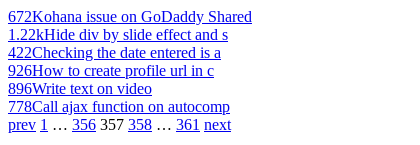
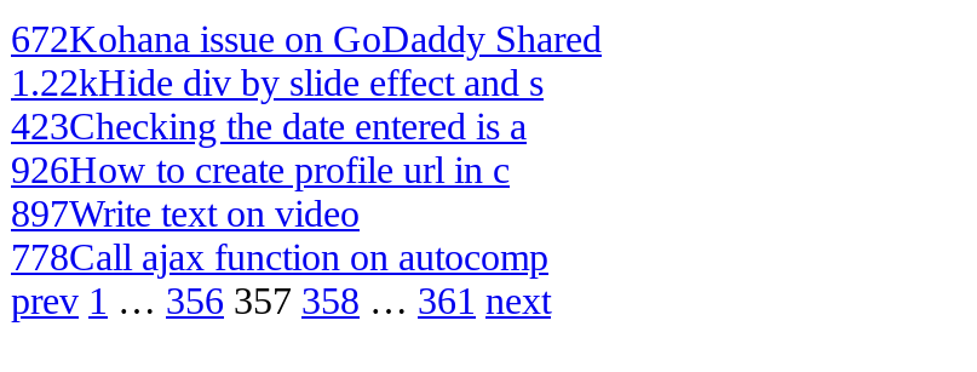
[8,44,221,61] 422Checking the date entered is a -> [11,105,527,147] 423Checking the date entered is a
[8,80,152,97] 896Write text on video -> [11,193,360,234] 897Write text on video

